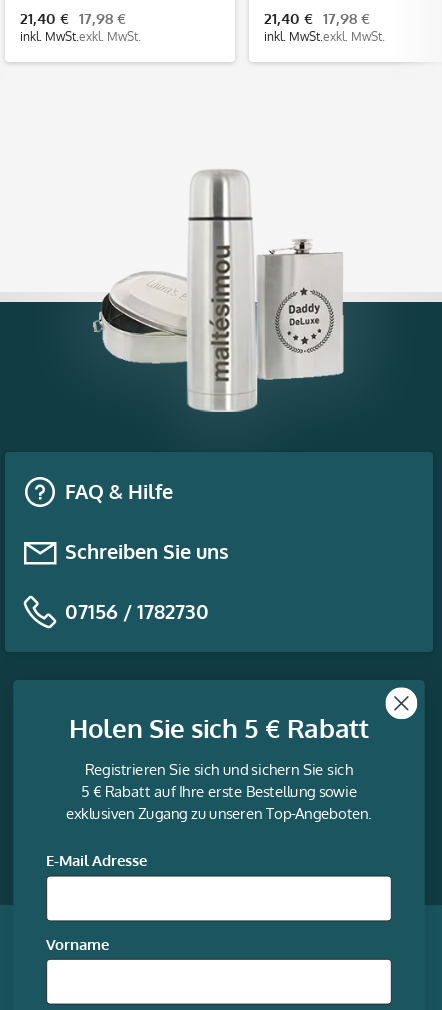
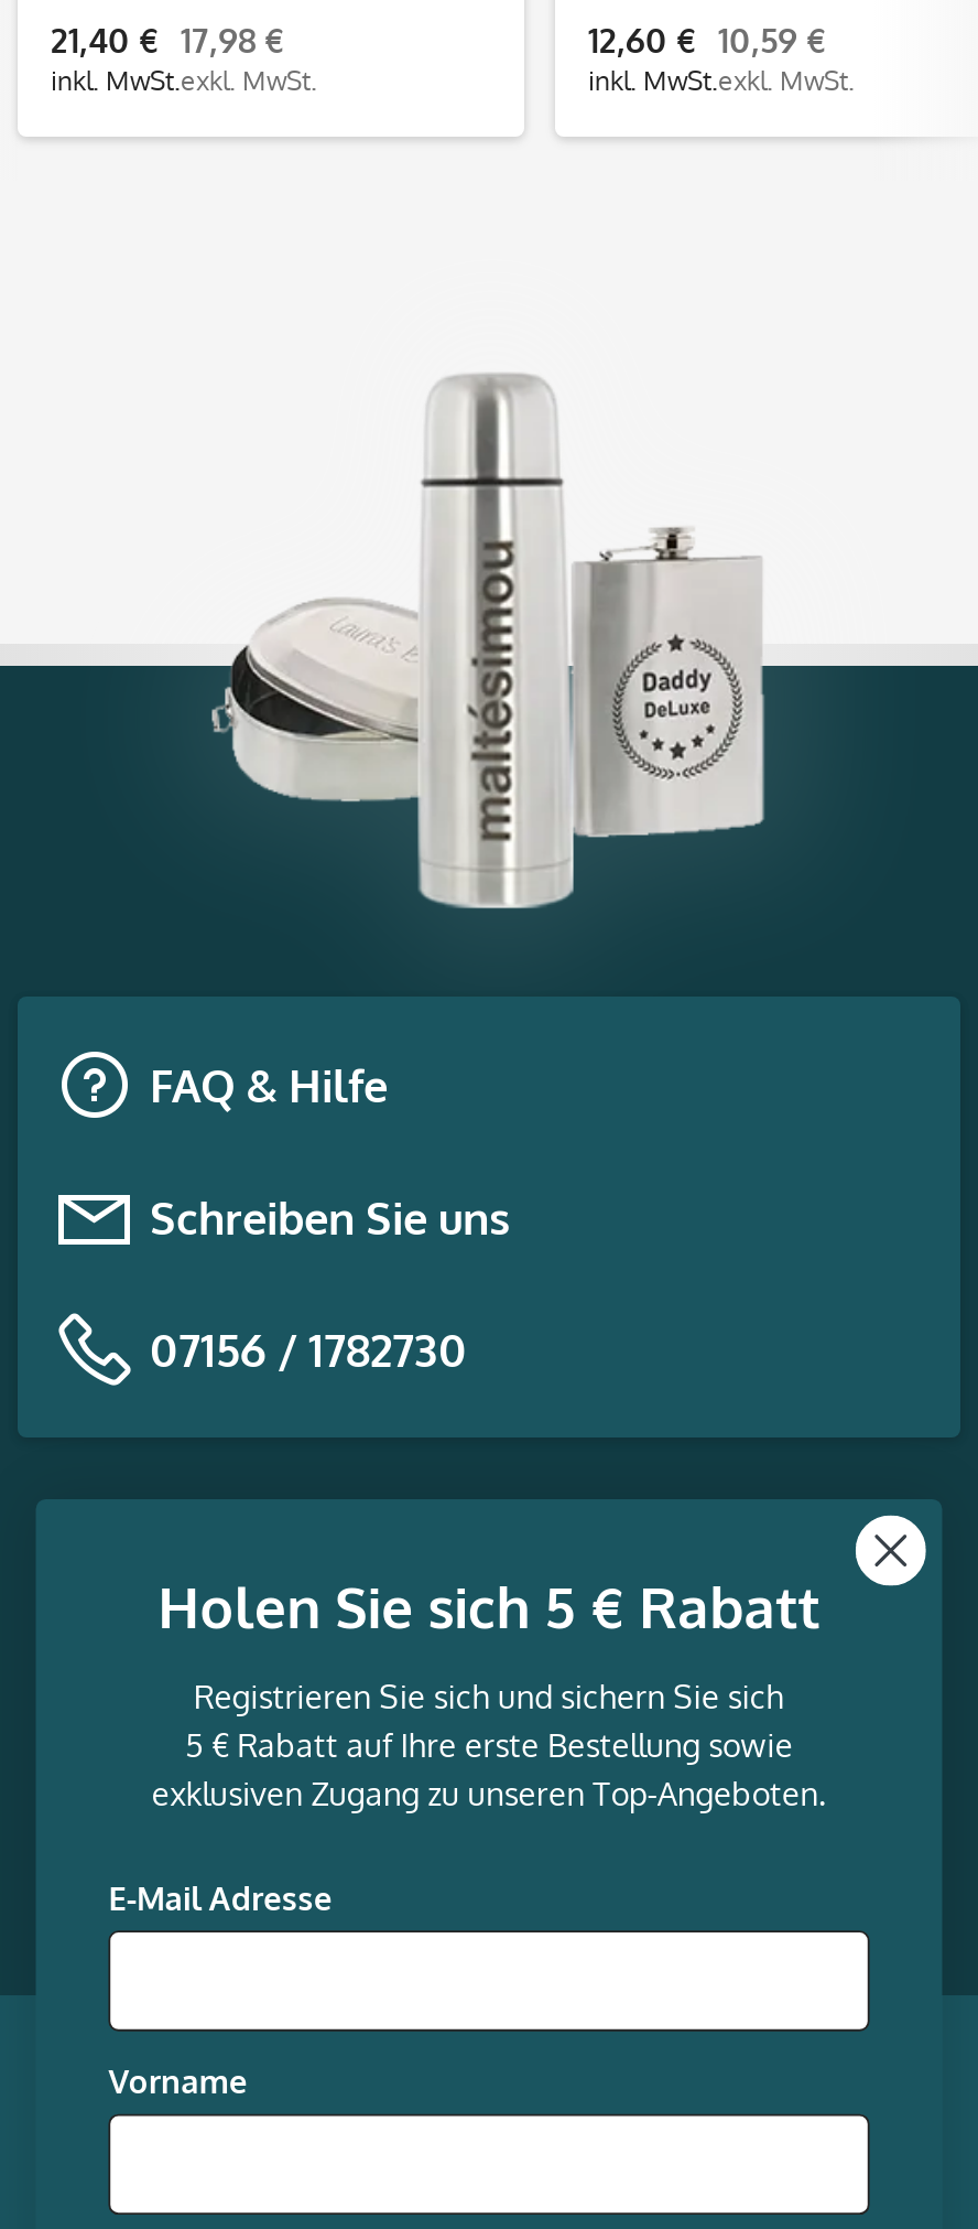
[264,8,313,27] 21,40 € -> [588,21,696,63] 12,60 €
[323,8,370,27] 17,98 € -> [718,21,826,63] 10,59 €

